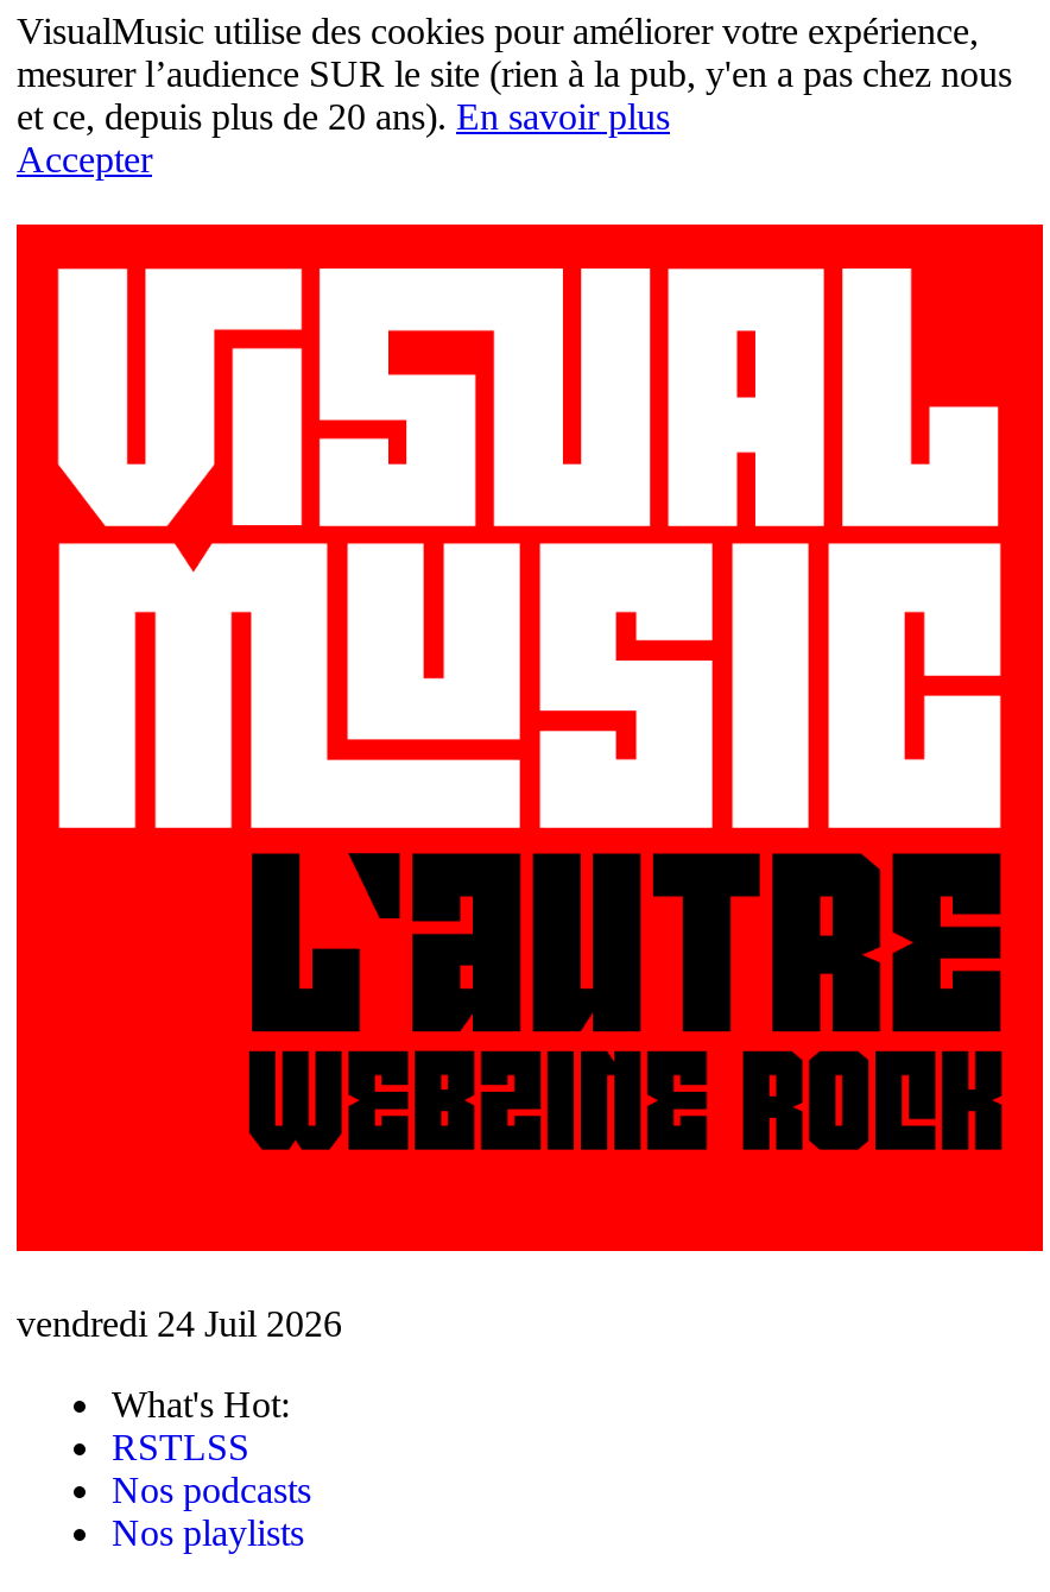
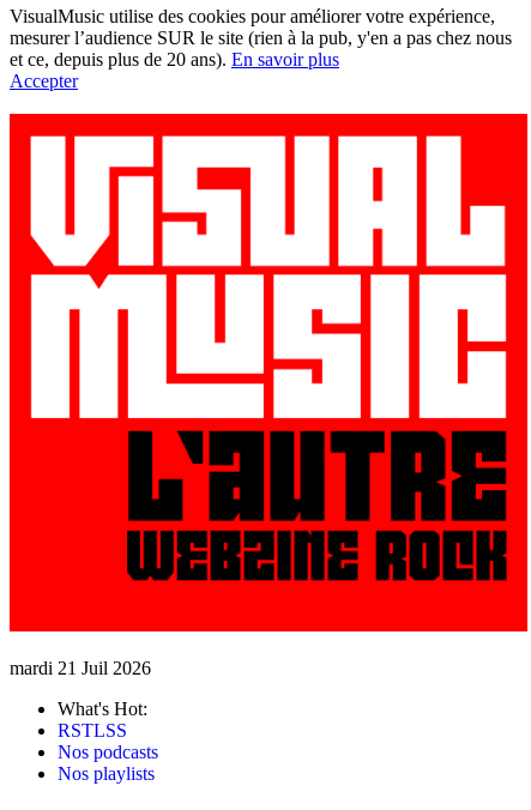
[17,1303,342,1344] vendredi 24 Juil 2026 -> [10,658,151,678] mardi 21 Juil 2026

